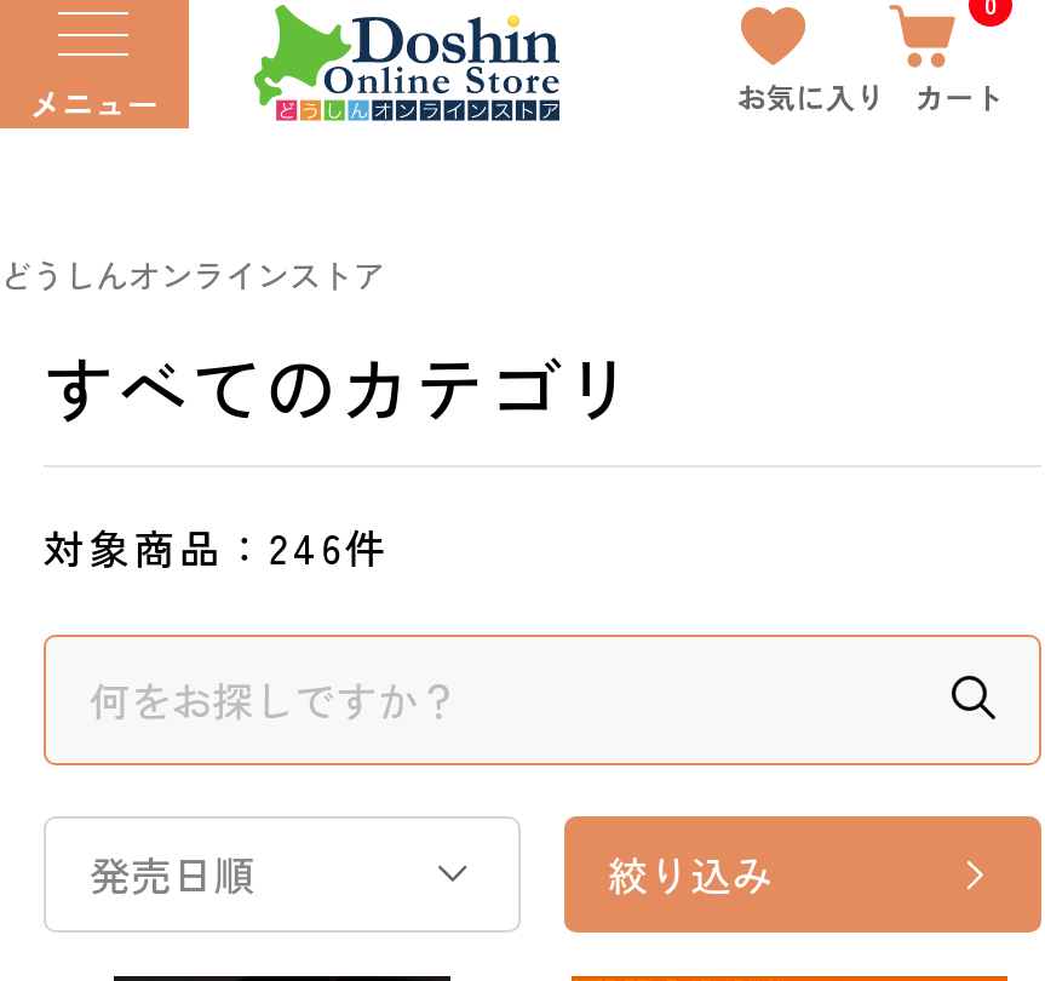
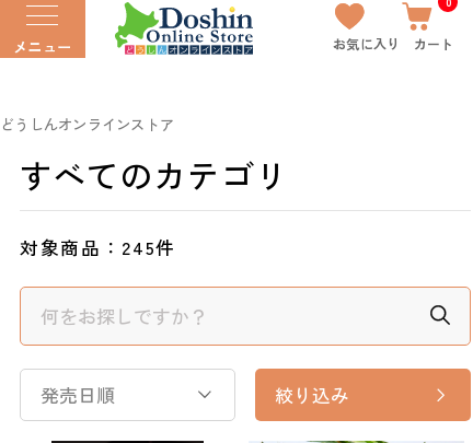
[43,517,390,576] 対象商品：246件 -> [20,234,176,260] 対象商品：245件

